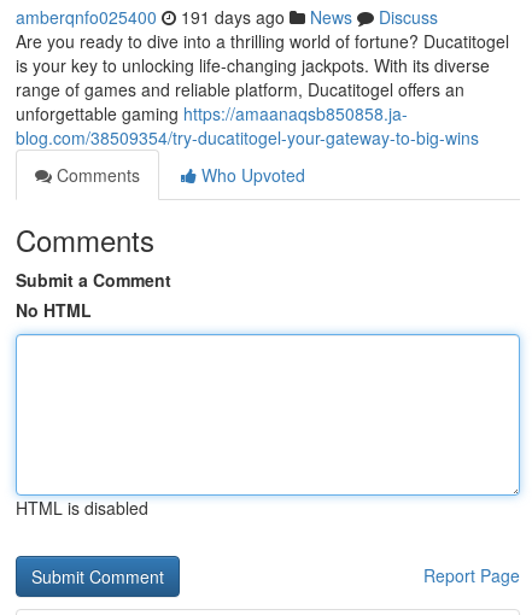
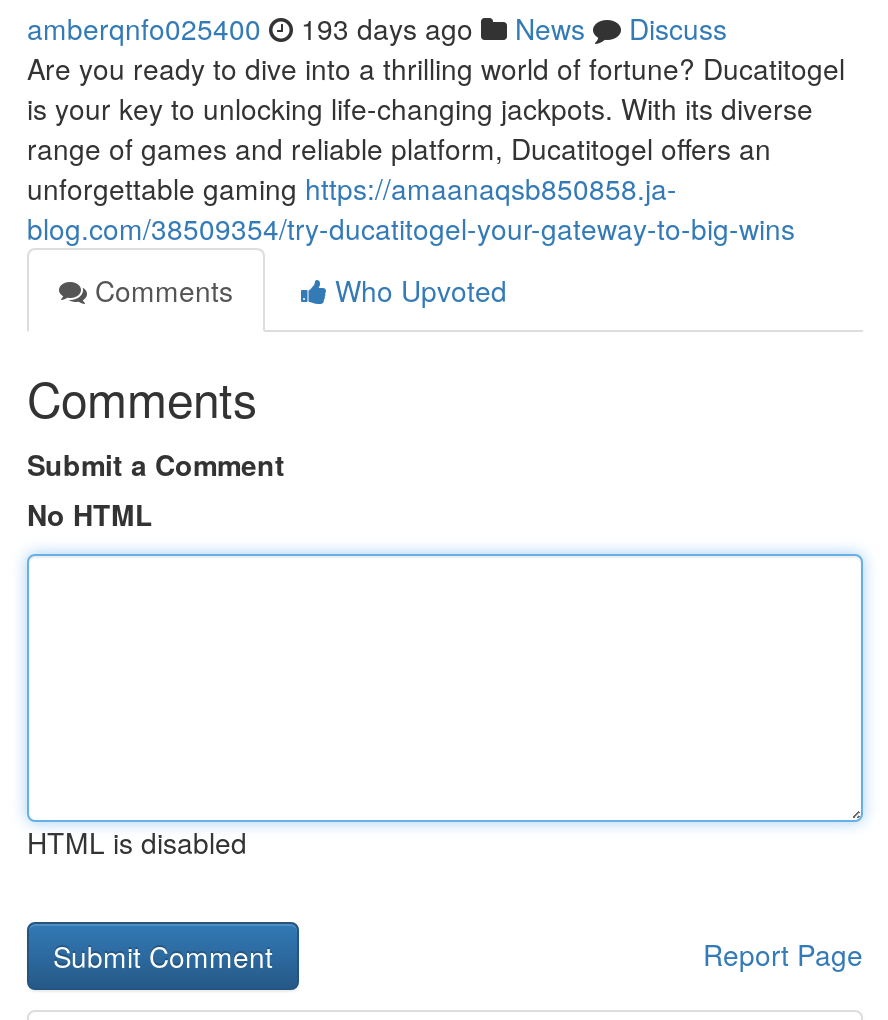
[16,5,438,29] amberqnfo025400 191 days ago News Discuss -> [27,8,727,48] amberqnfo025400 193 days ago News Discuss

